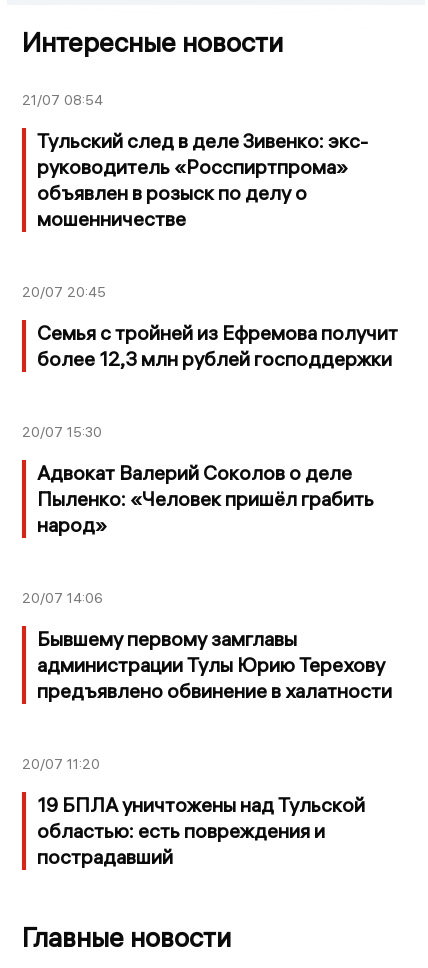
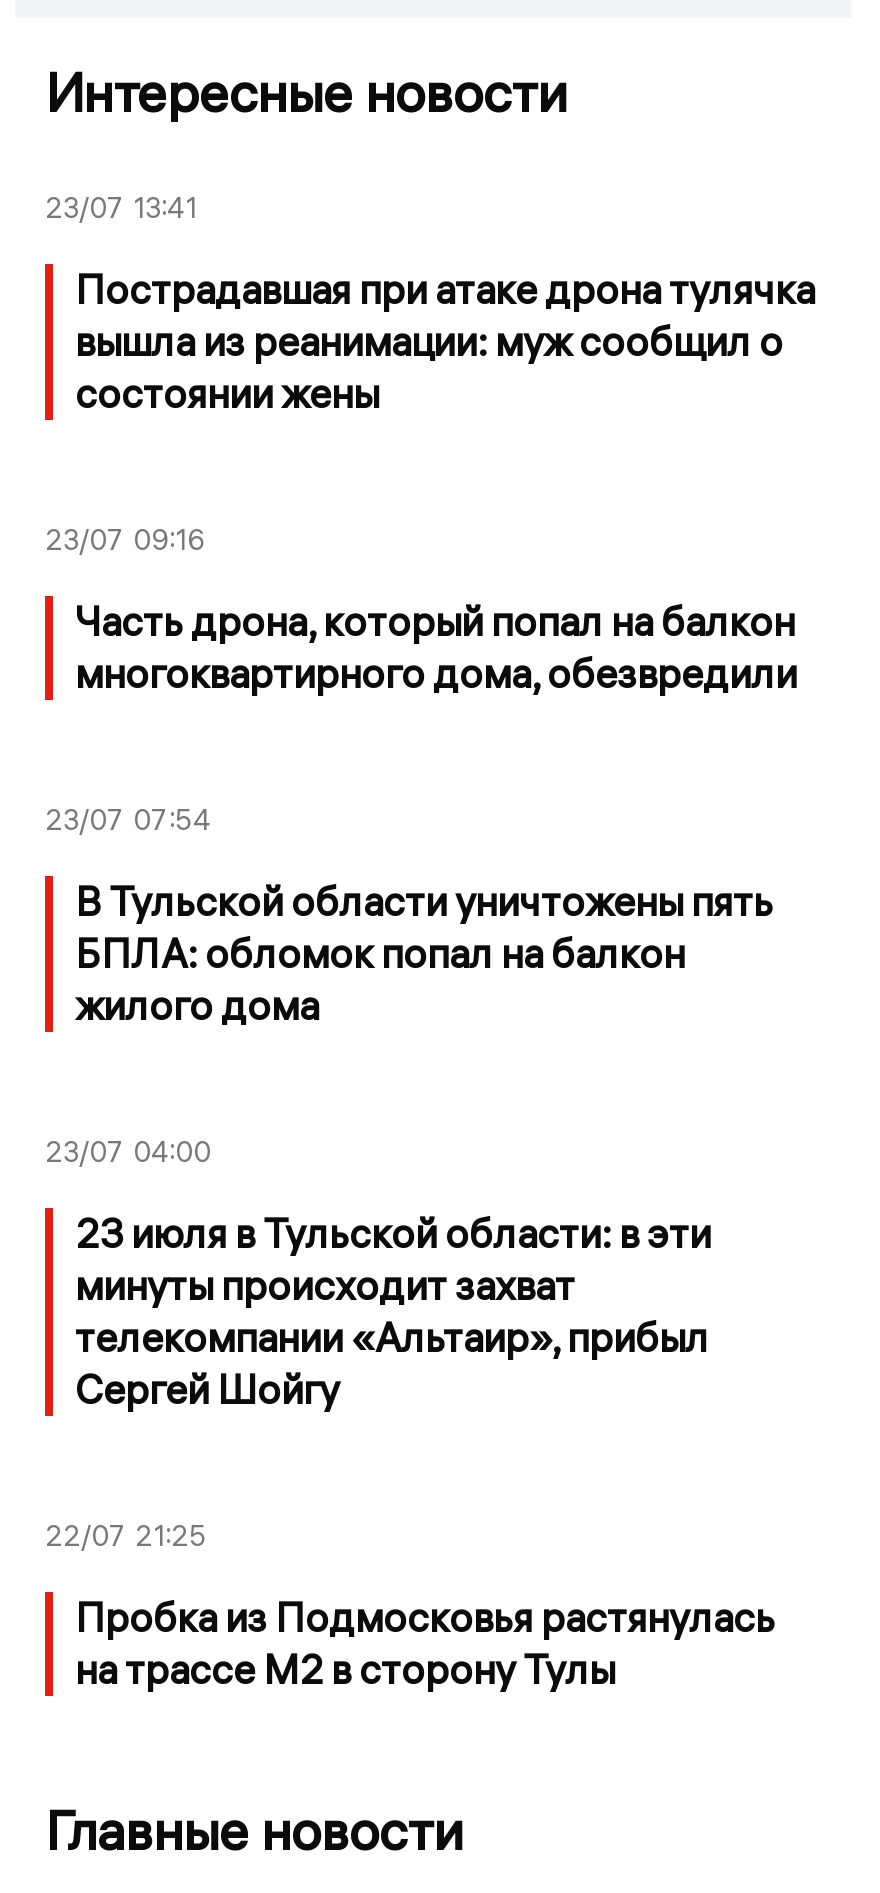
[22,91,103,109] 21/07 08:54 -> [45,190,197,226] 23/07 13:41
[37,128,368,231] Тульский след в деле Зивенко: экс- | руководитель «Росспиртпрома» | объявлен в розыск по делу о | мошенничестве -> [75,264,815,418] Пострадавшая при атаке дрона тулячка | вышла из реанимации: муж сообщил о | состоянии жены
[22,283,106,301] 20/07 20:45 -> [45,522,205,558] 23/07 09:16
[37,320,398,371] Семья с тройней из Ефремова получит | более 12,3 млн рублей господдержки -> [75,596,797,698] Часть дрона, который попал на балкон | многоквартирного дома, обезвредили
[22,423,102,441] 20/07 15:30 -> [45,802,211,838] 23/07 07:54
[37,460,374,537] Адвокат Валерий Соколов о деле | Пыленко: «Человек пришёл грабить | народ» -> [75,876,773,1030] В Тульской области уничтожены пять | БПЛА: обломок попал на балкон | жилого дома
[22,589,103,607] 20/07 14:06 -> [45,1134,211,1170] 23/07 04:00
[37,626,392,703] Бывшему первому замглавы | администрации Тулы Юрию Терехову | предъявлено обвинение в халатности -> [75,1208,711,1414] 23 июля в Тульской области: в эти | минуты происходит захват | телекомпании «Альтаир», прибыл | Сергей Шойгу
[22,755,100,773] 20/07 11:20 -> [45,1518,207,1554] 22/07 21:25
[37,792,365,869] 19 БПЛА уничтожены над Тульской | областью: есть повреждения и | пострадавший -> [75,1592,775,1694] Пробка из Подмосковья растянулась | на трассе М2 в сторону Тулы

